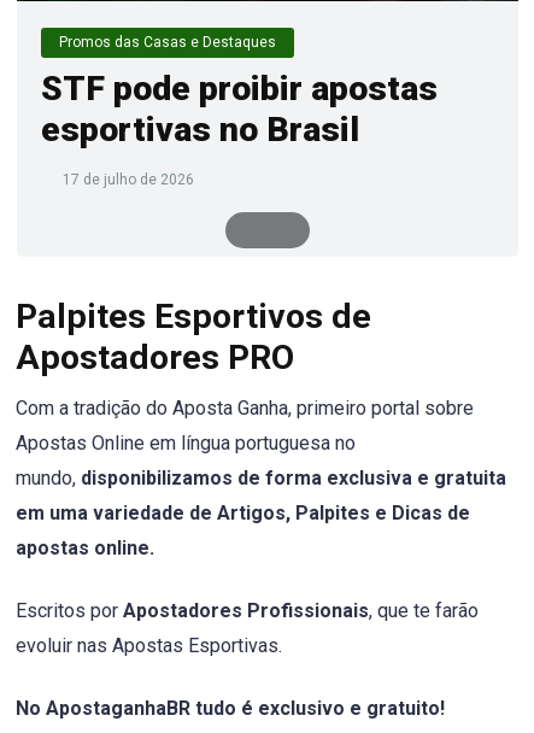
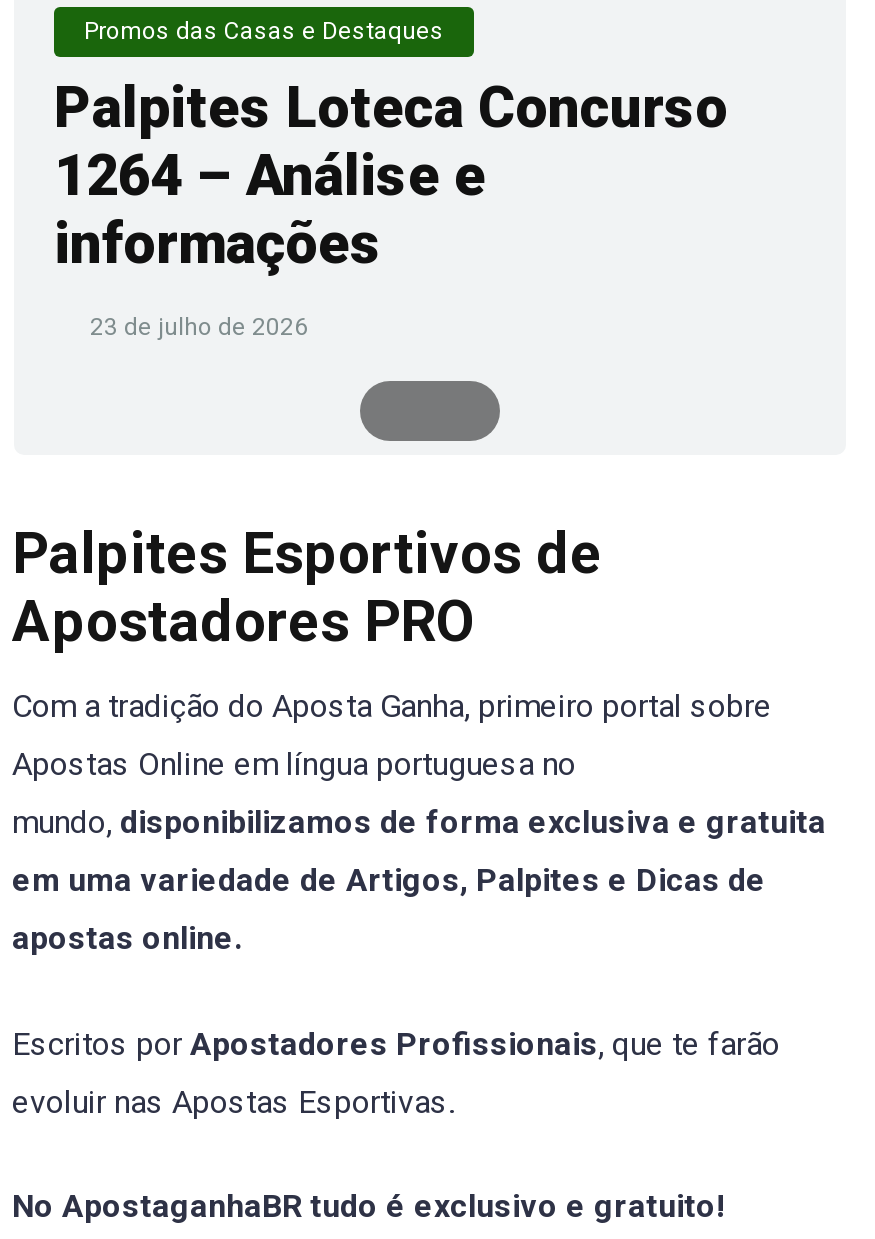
[41,68,438,149] STF pode proibir apostas | esportivas no Brasil -> [54,76,728,278] Palpites Loteca Concurso | 1264 – Análise e | informações
[59,171,194,188] 17 de julho de 2026 -> [84,314,308,342] 23 de julho de 2026

